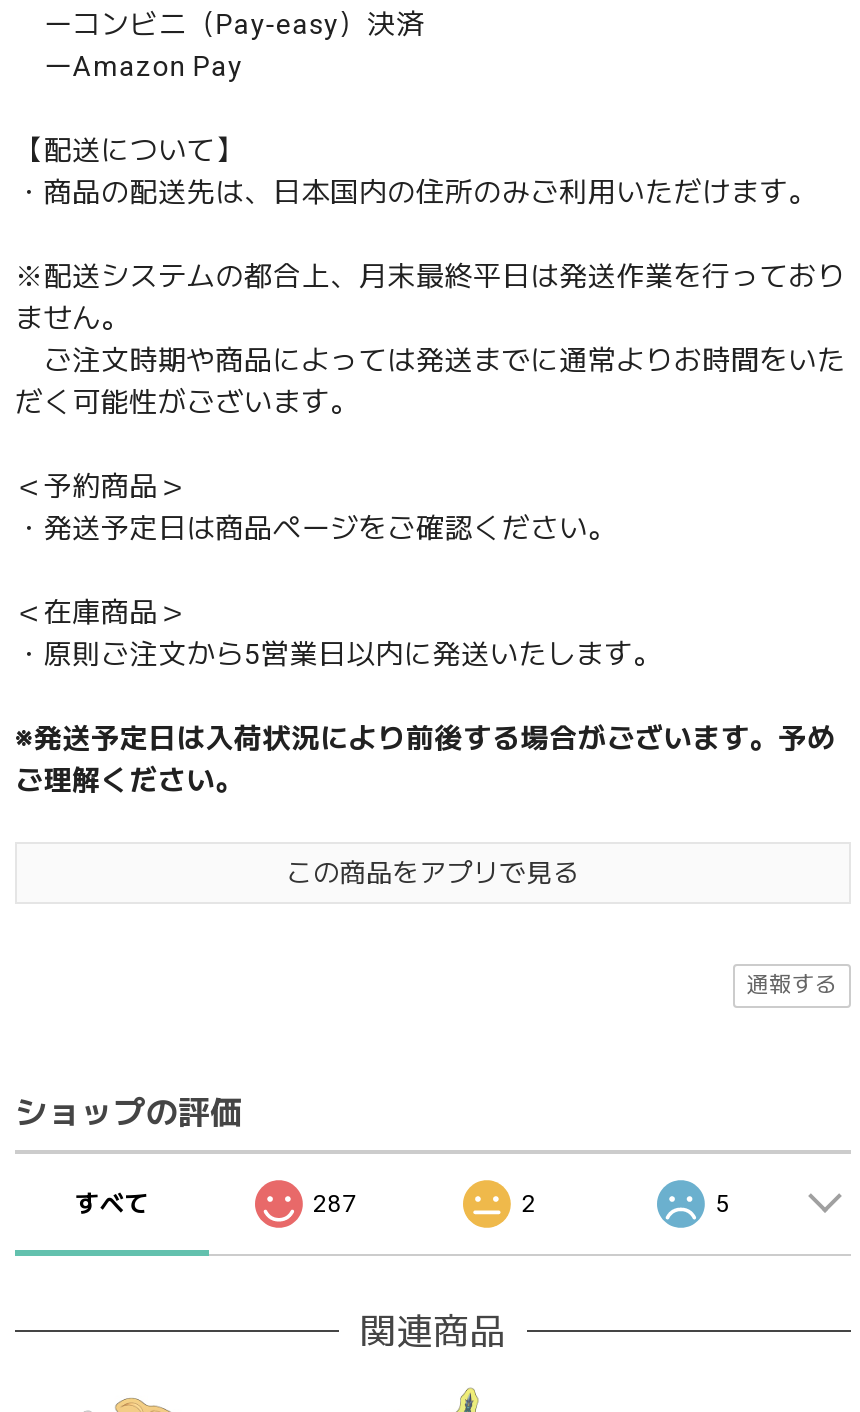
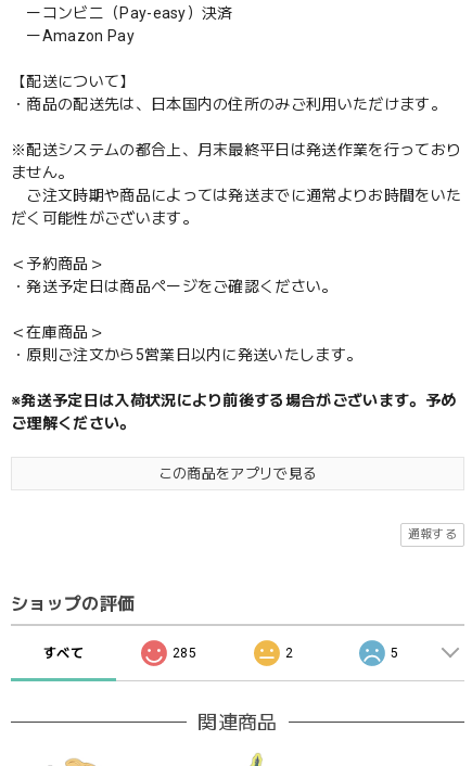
[313,1189,357,1217] 287 -> [173,645,196,660] 285

